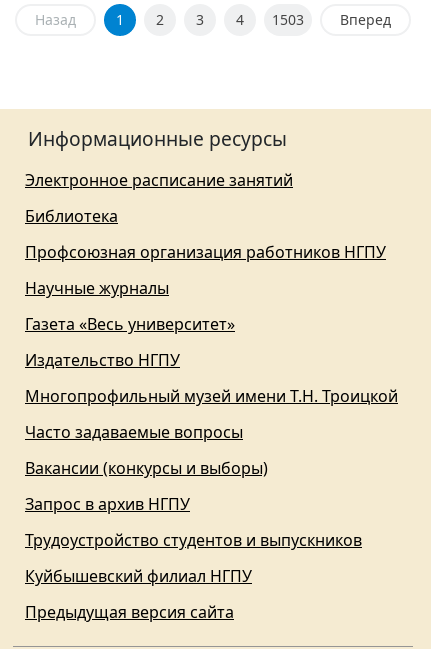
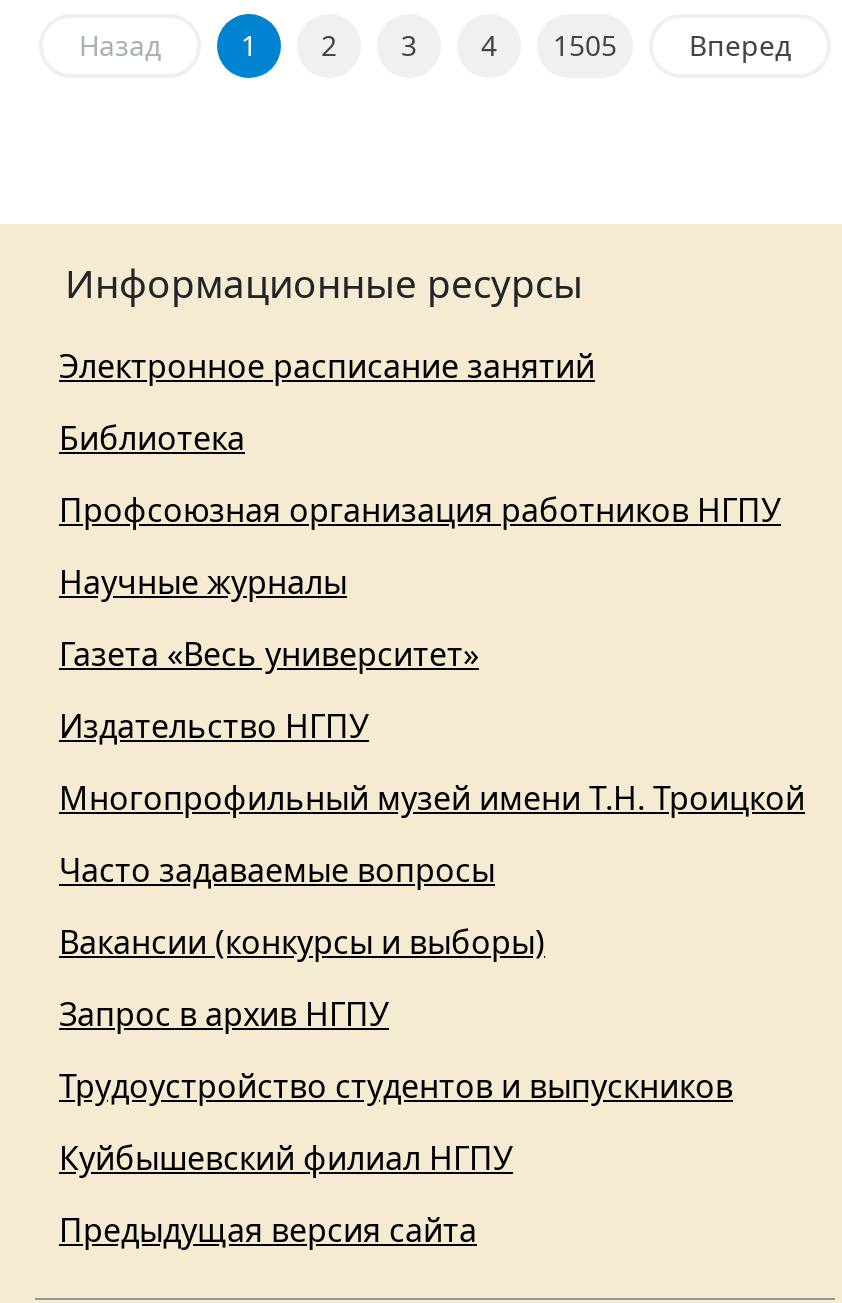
[116,10,391,29] 1 2 3 4 1503 Вперед -> [241,27,791,65] 1 2 3 4 1505 Вперед

